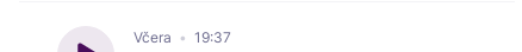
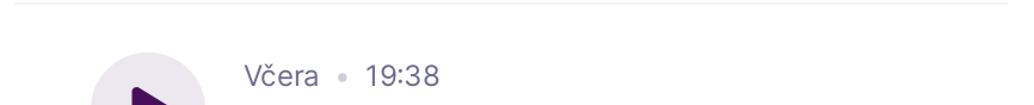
[133,28,231,46] Včera 19:37 -> [244,57,439,93] Včera 19:38

